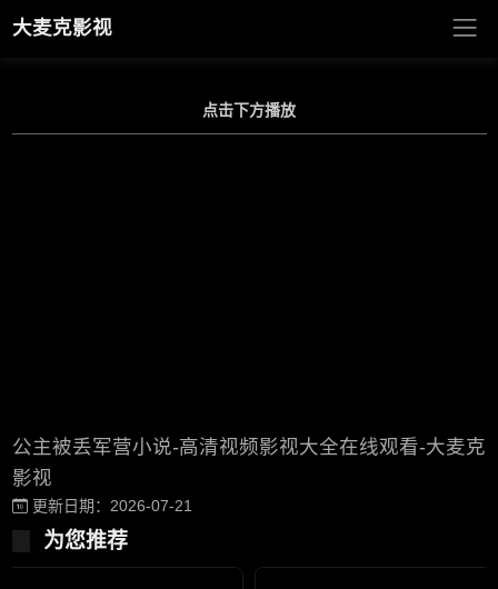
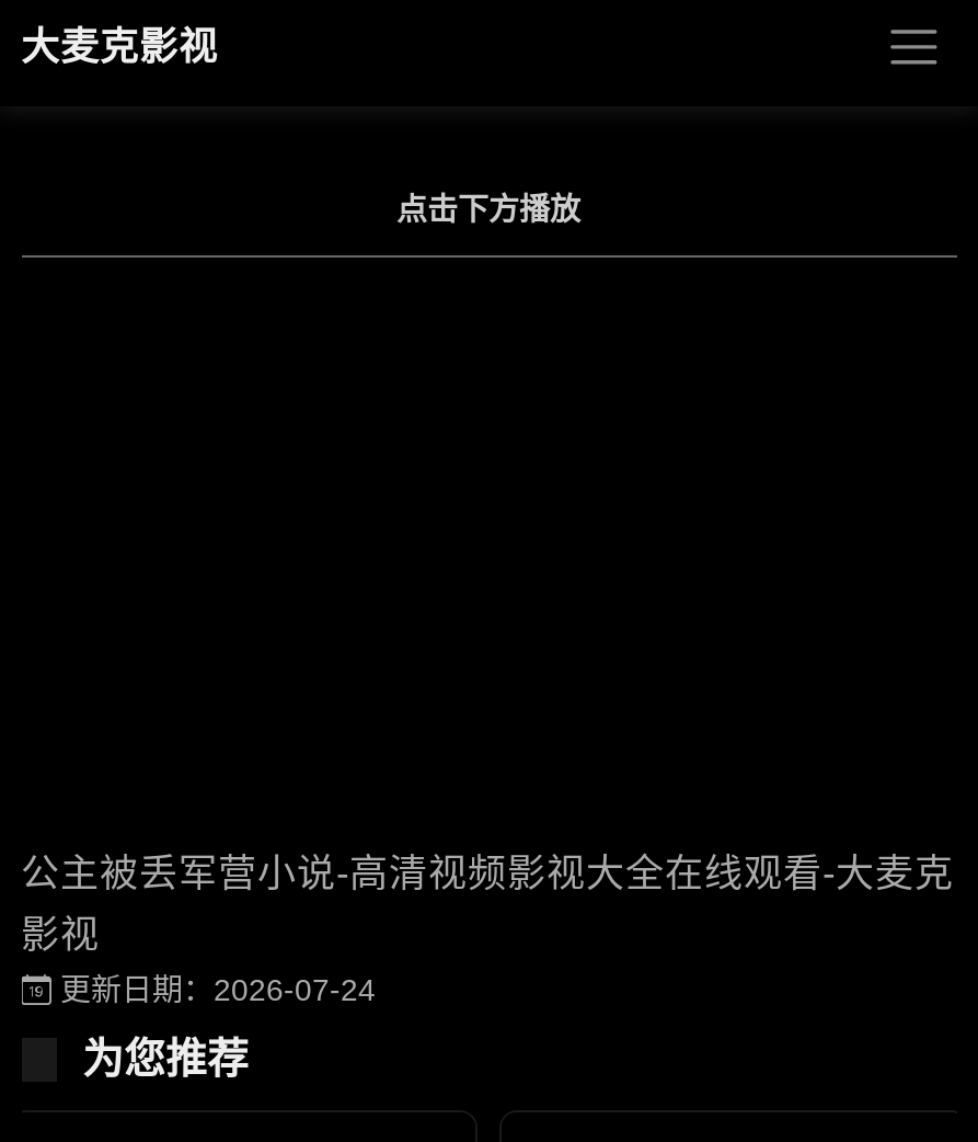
[27,497,192,514] 更新日期：2026-07-21 -> [51,972,376,1007] 更新日期：2026-07-24

